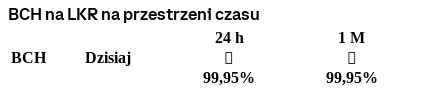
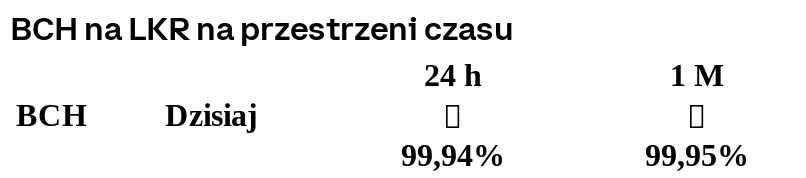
[203,68,255,85] 99,95% -> [401,137,505,171] 99,94%

